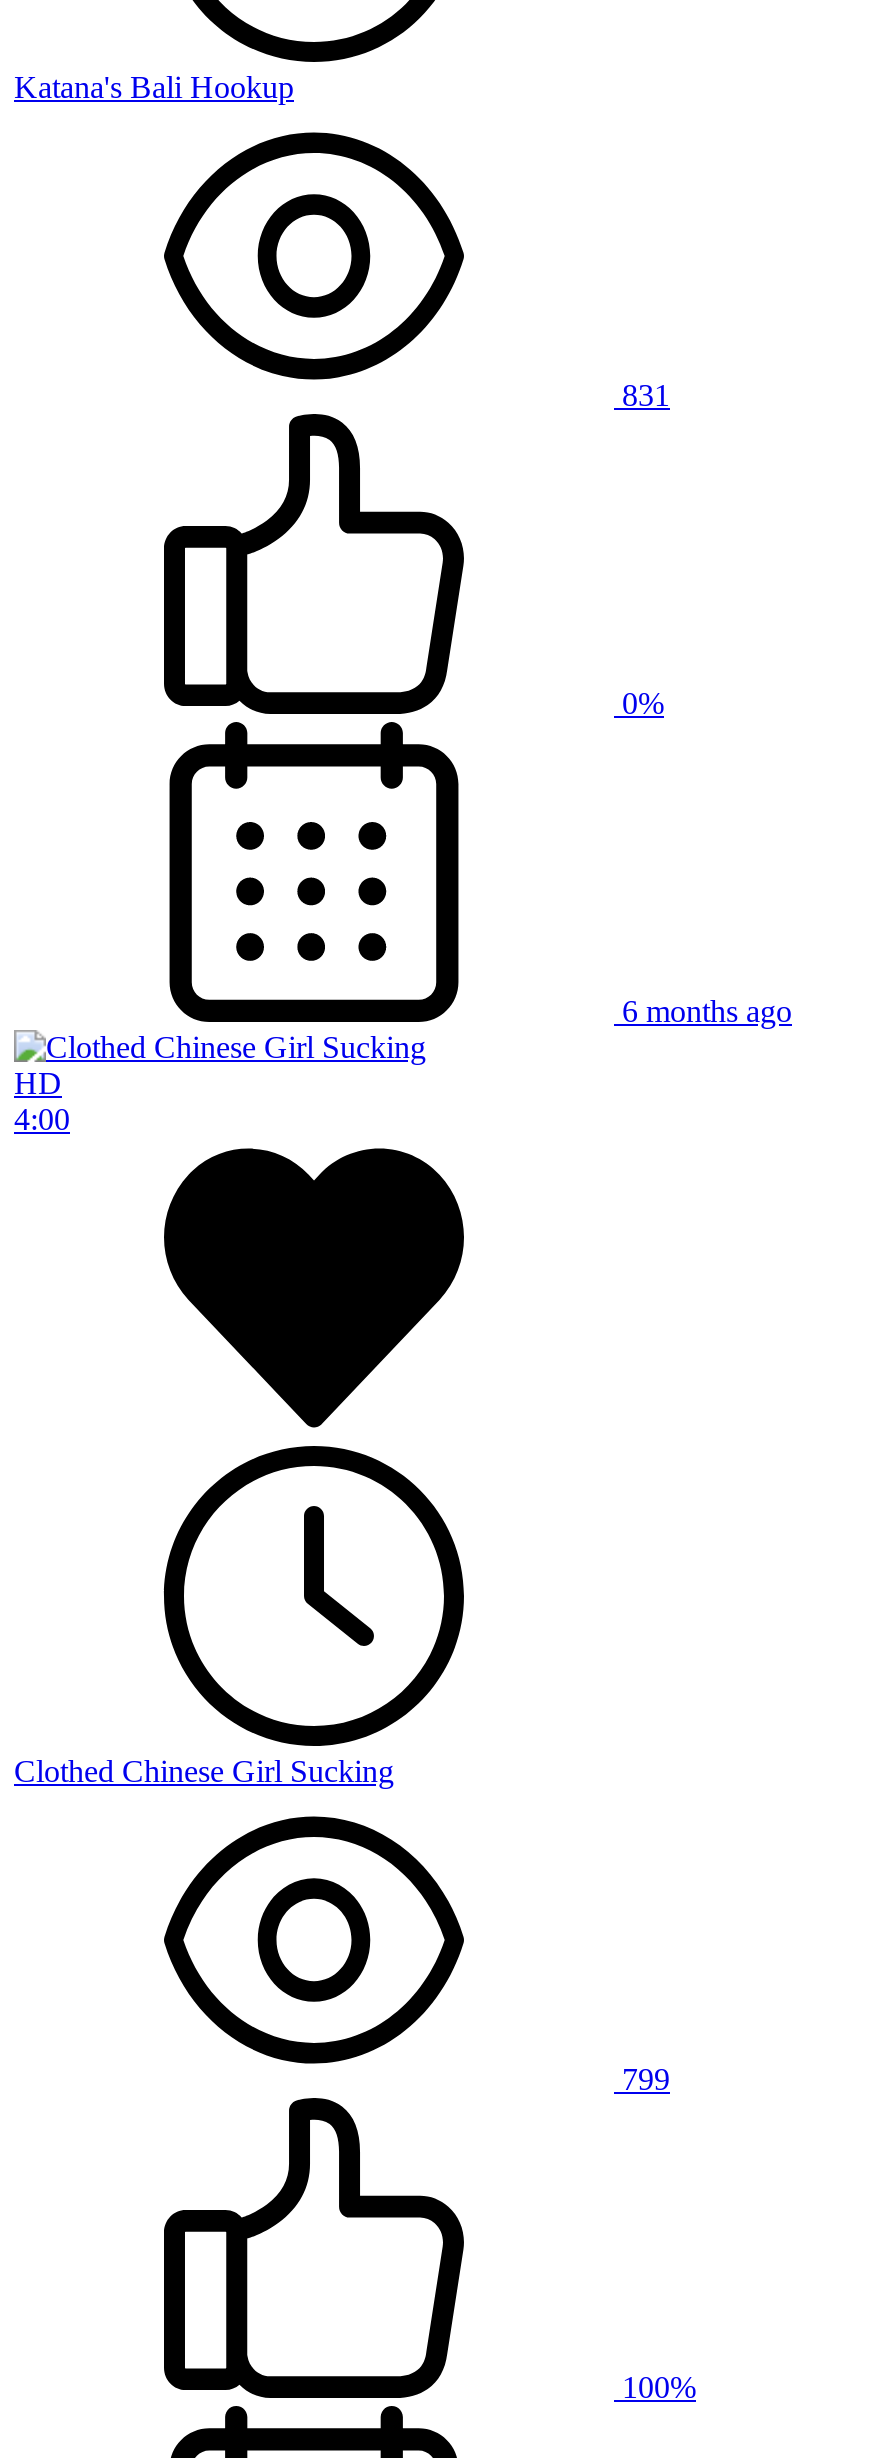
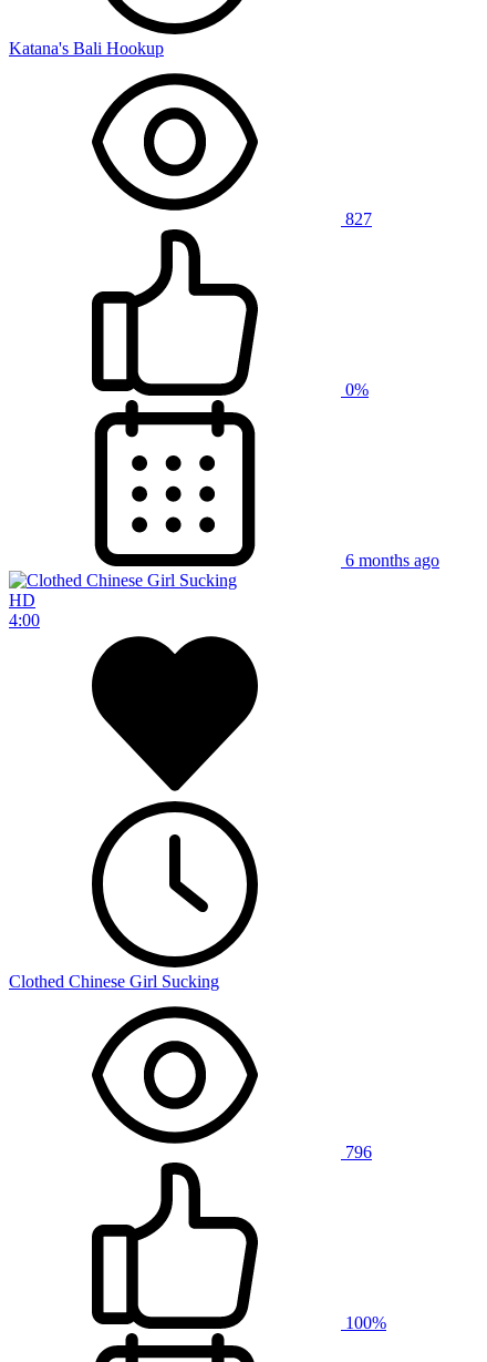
[614,377,670,411] 831 -> [341,209,372,228] 827
[614,2061,670,2095] 799 -> [341,1142,372,1161] 796

